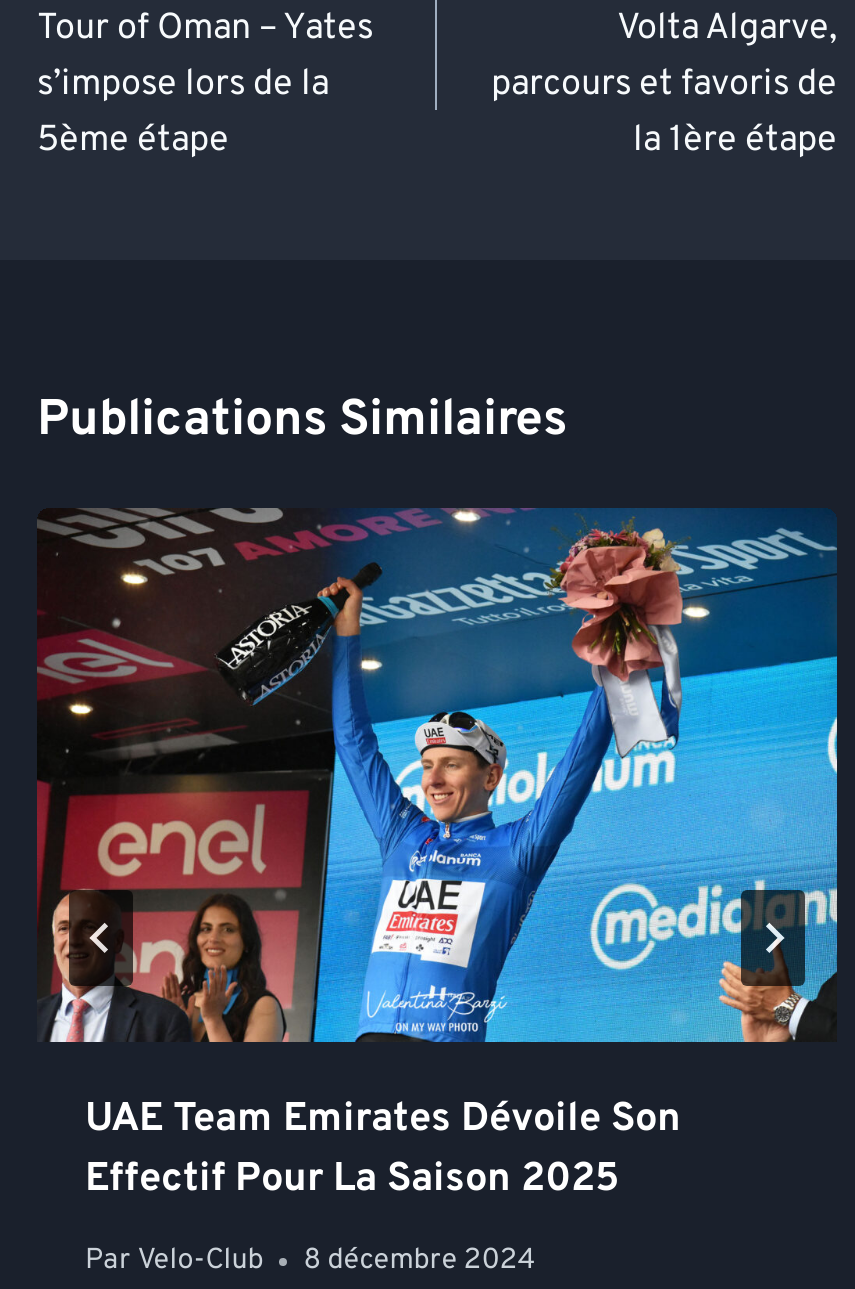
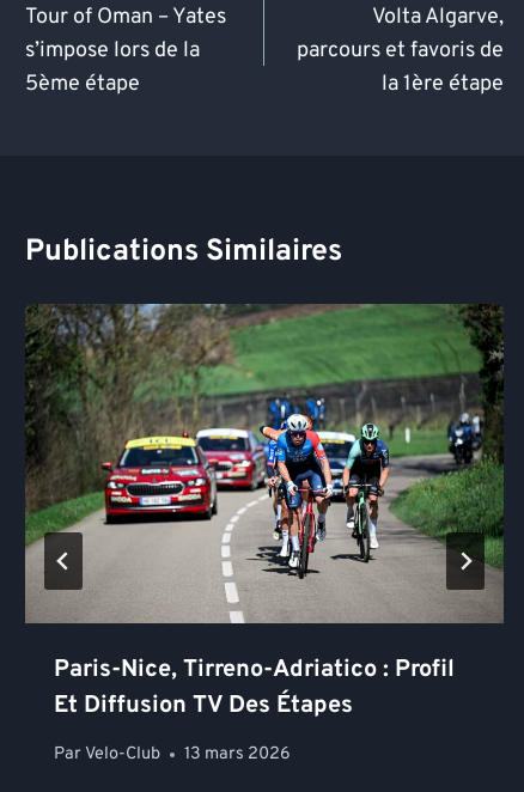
[37,508,839,1206] [image] | UAE Team Emirates Dévoile Son | Effectif Pour La Saison 2025 -> [24,303,504,721] [image] | Paris-Nice, Tirreno-Adriatico : Profil | Et Diffusion TV Des Étapes
[85,1242,535,1280] Par Velo-Club 8 décembre 2024 -> [54,743,291,766] Par Velo-Club 13 mars 2026

